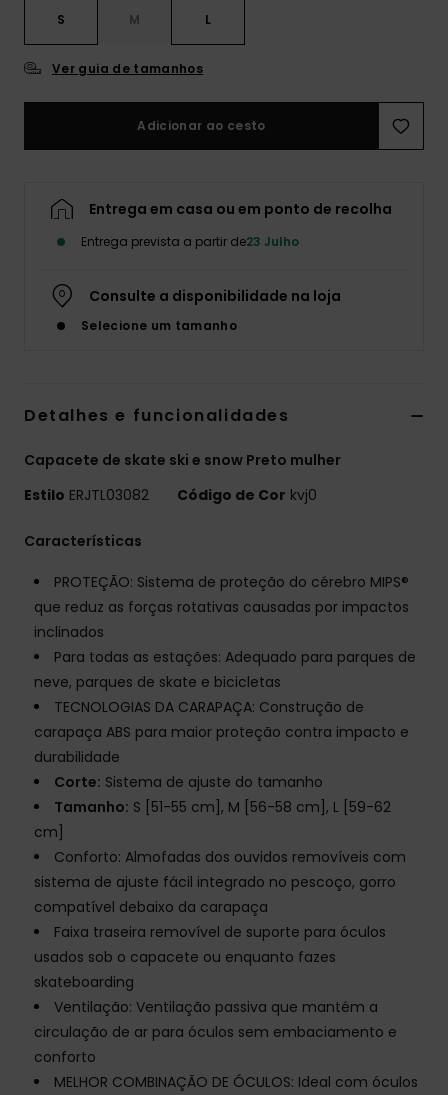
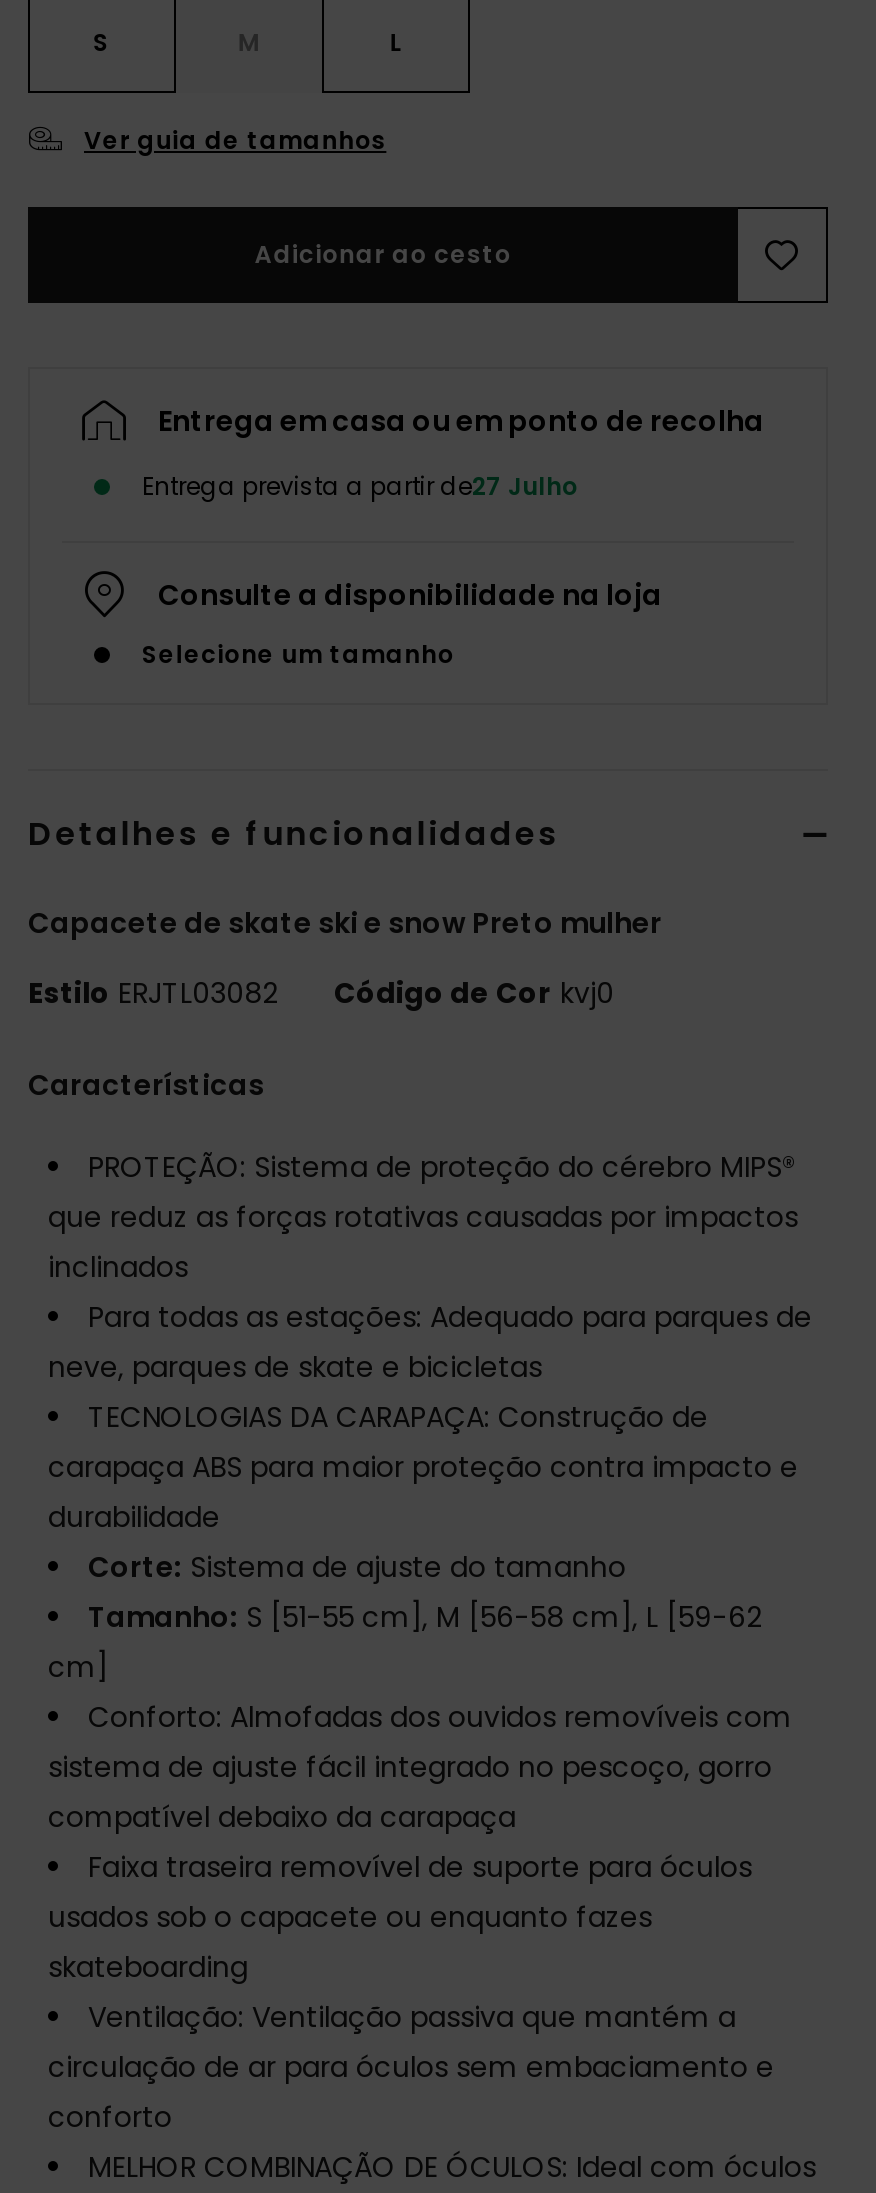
[81,233,299,250] Entrega prevista a partir de23 Julho -> [142,469,578,503] Entrega prevista a partir de27 Julho

